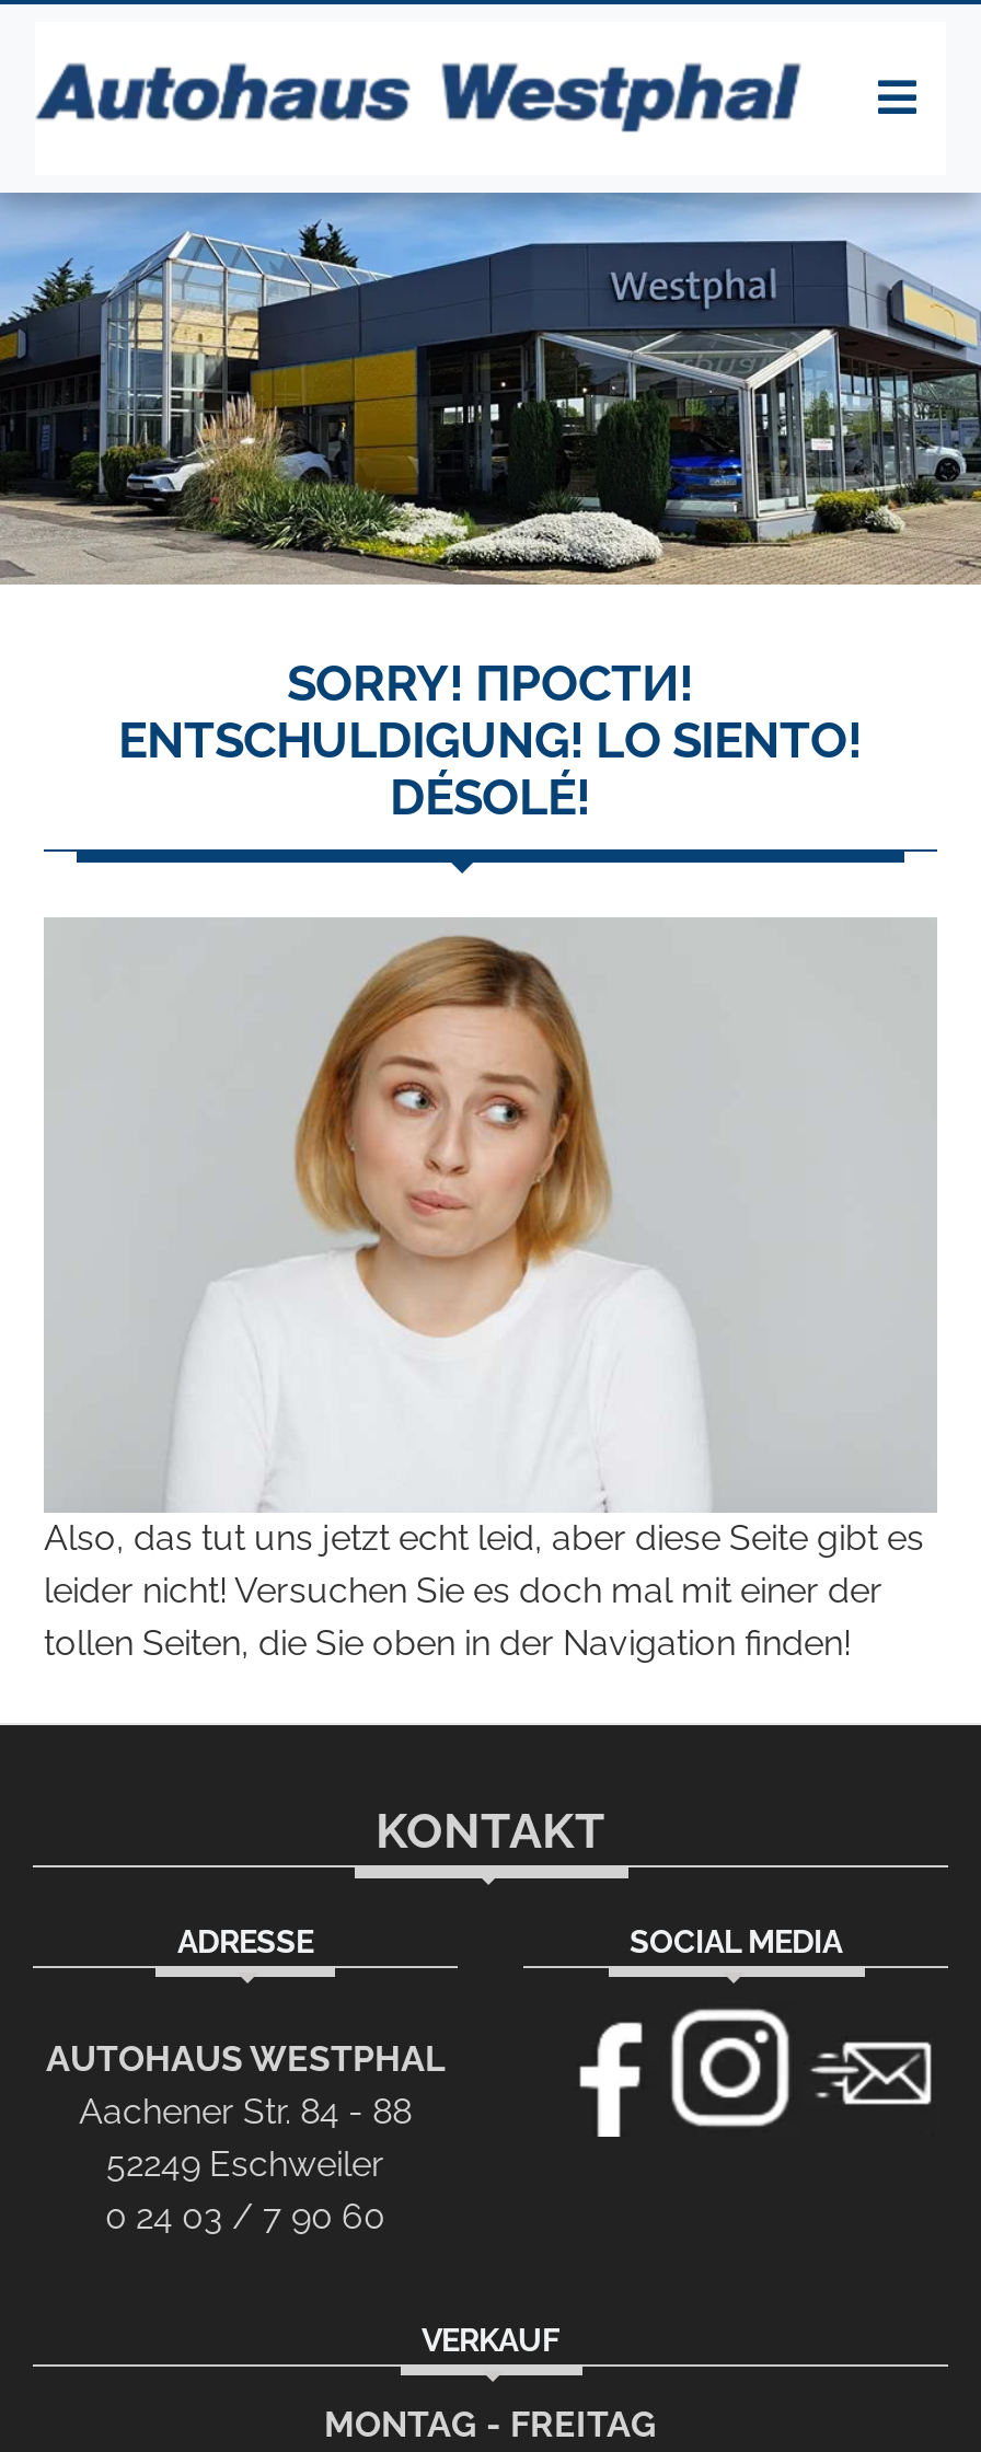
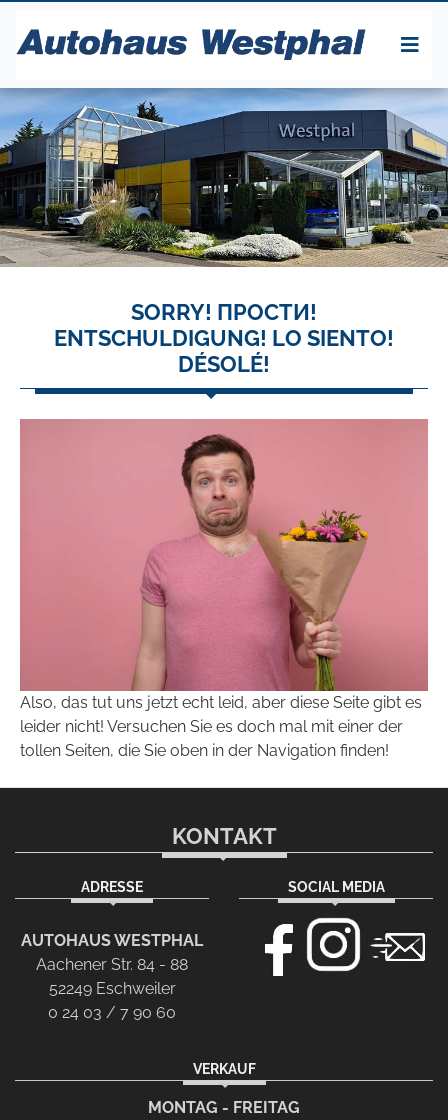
[46,917,937,1513] [image] -> [20,419,428,691] [image]

